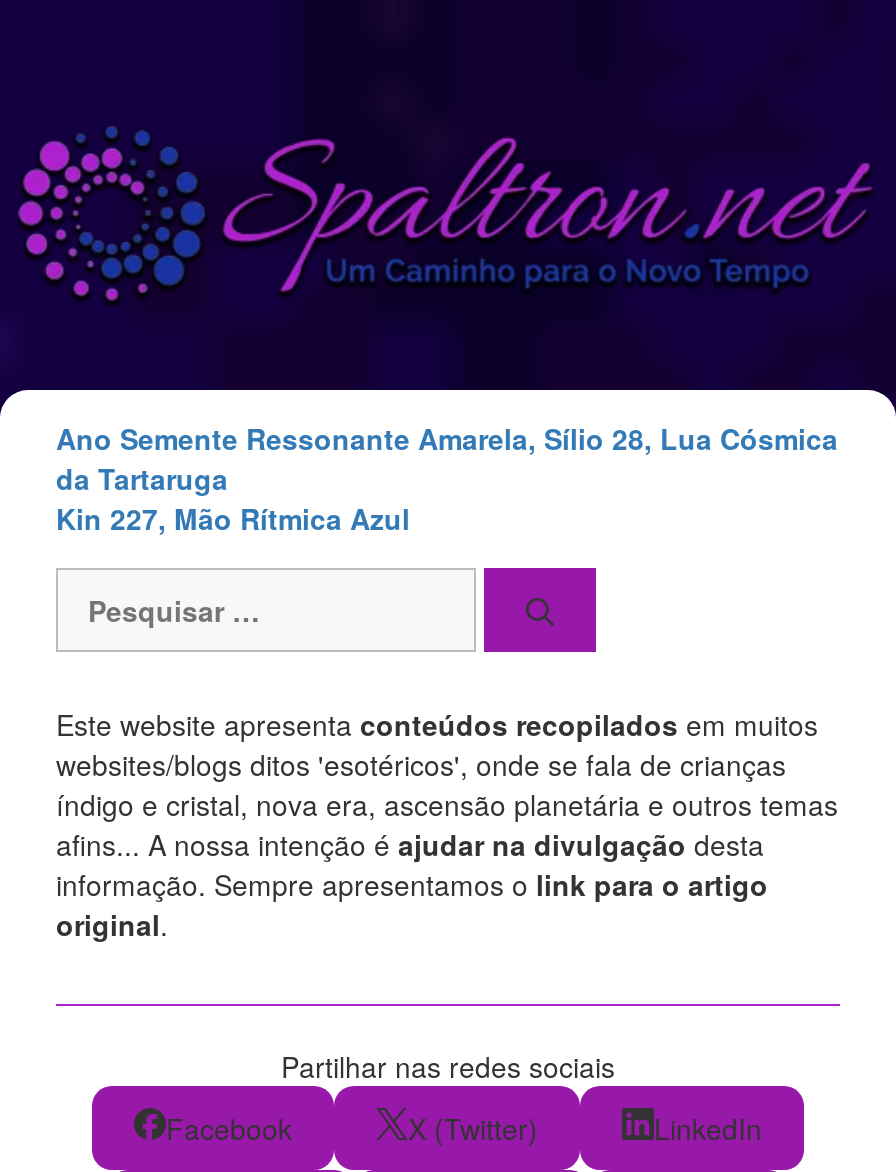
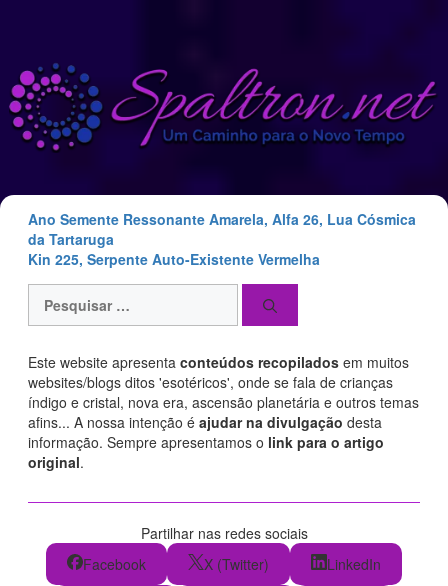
[56,418,838,458] Ano Semente Ressonante Amarela, Sílio 28, Lua Cósmica -> [28,209,416,229] Ano Semente Ressonante Amarela, Alfa 26, Lua Cósmica
[56,498,410,538] Kin 227, Mão Rítmica Azul -> [28,249,320,269] Kin 225, Serpente Auto-Existente Vermelha

